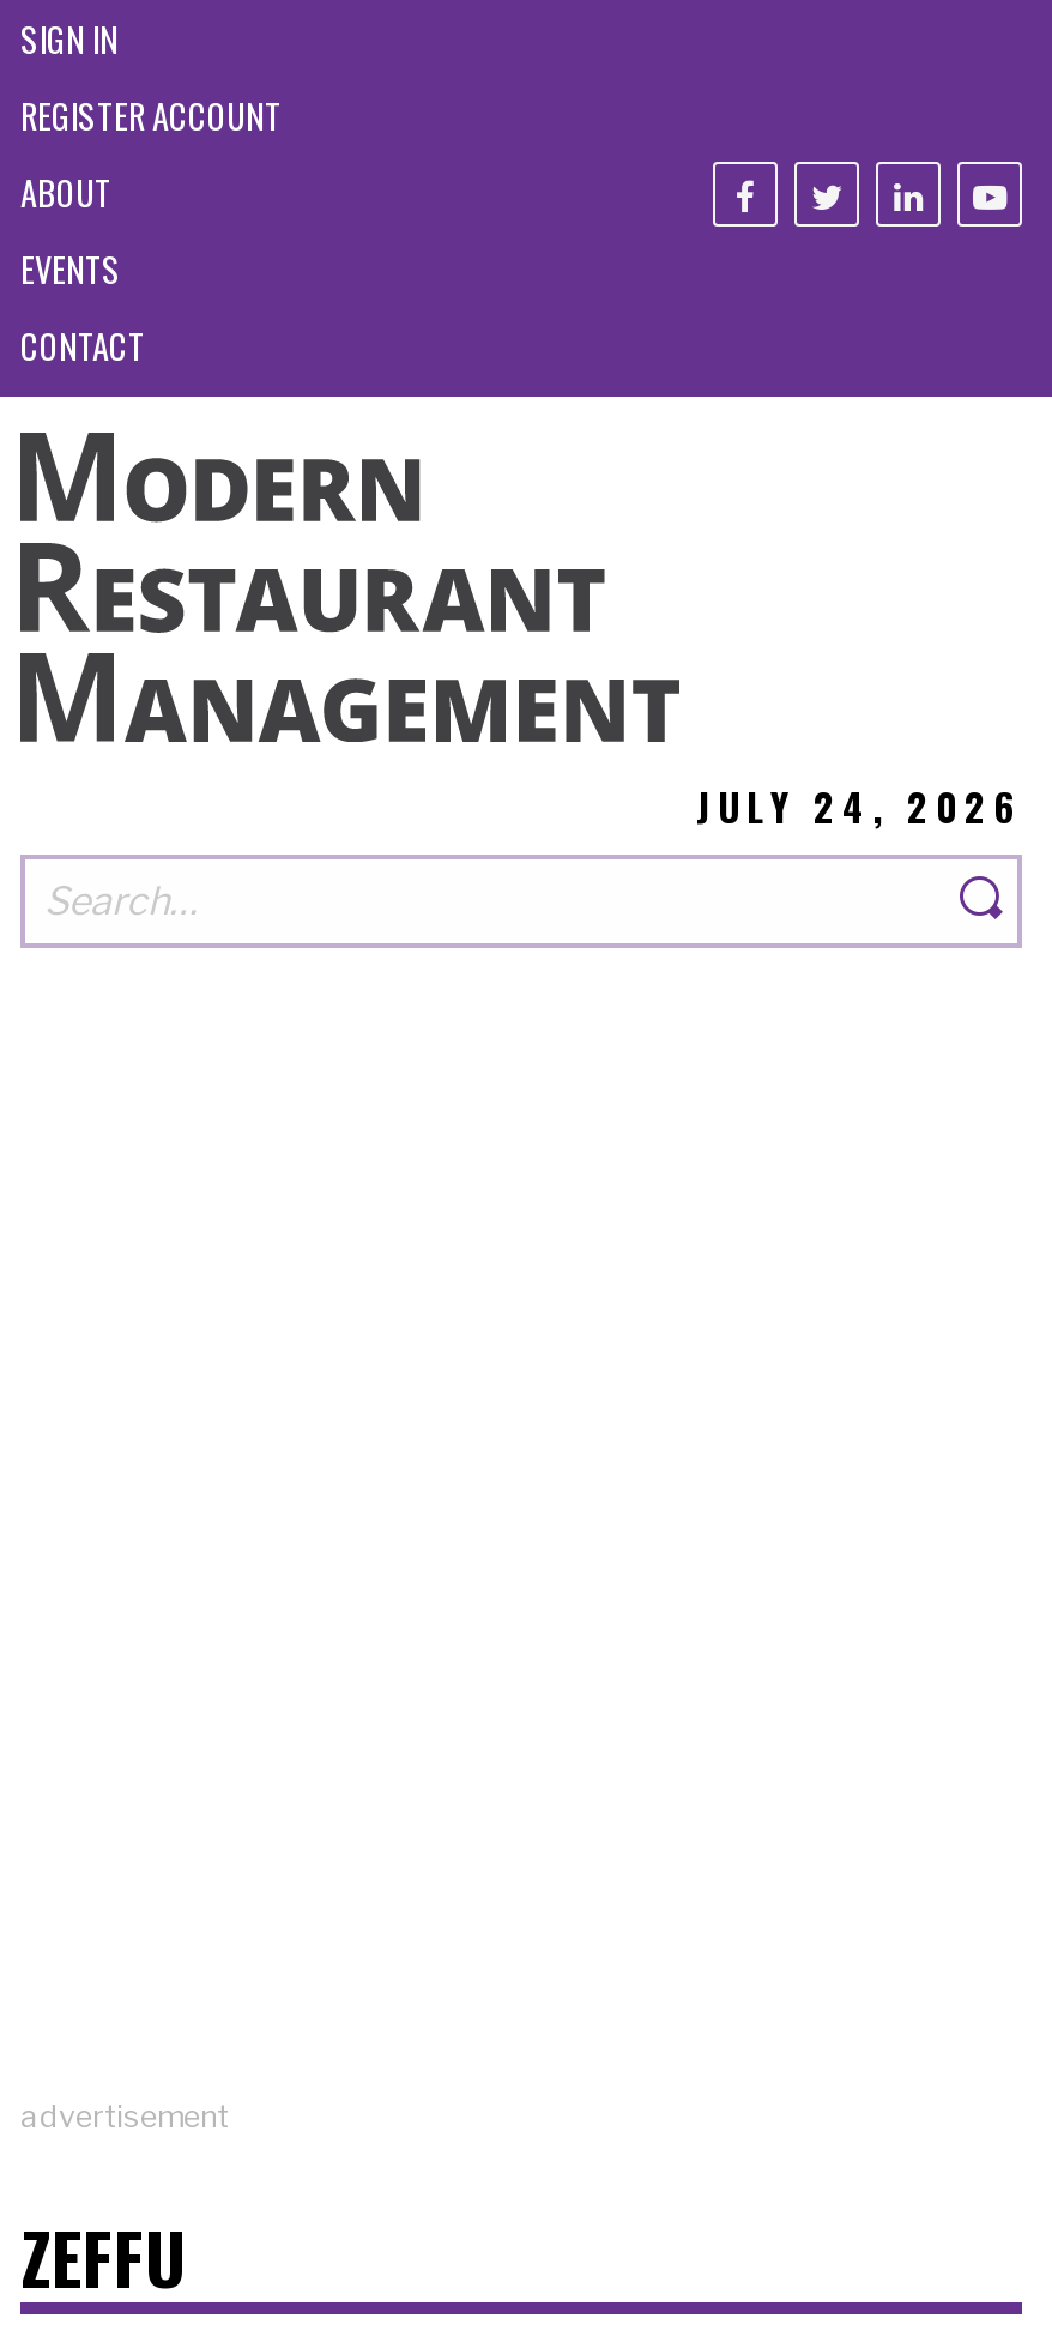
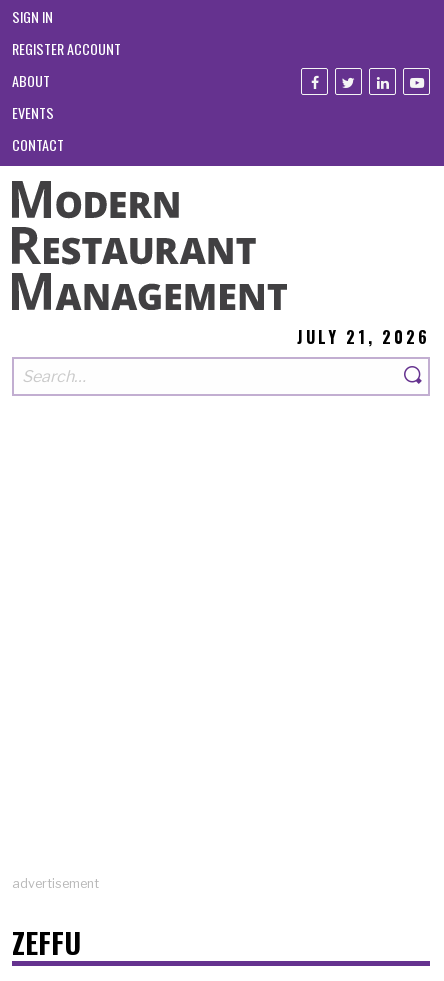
[696,777,1022,835] JULY 24, 2026 -> [297,325,430,349] JULY 21, 2026

